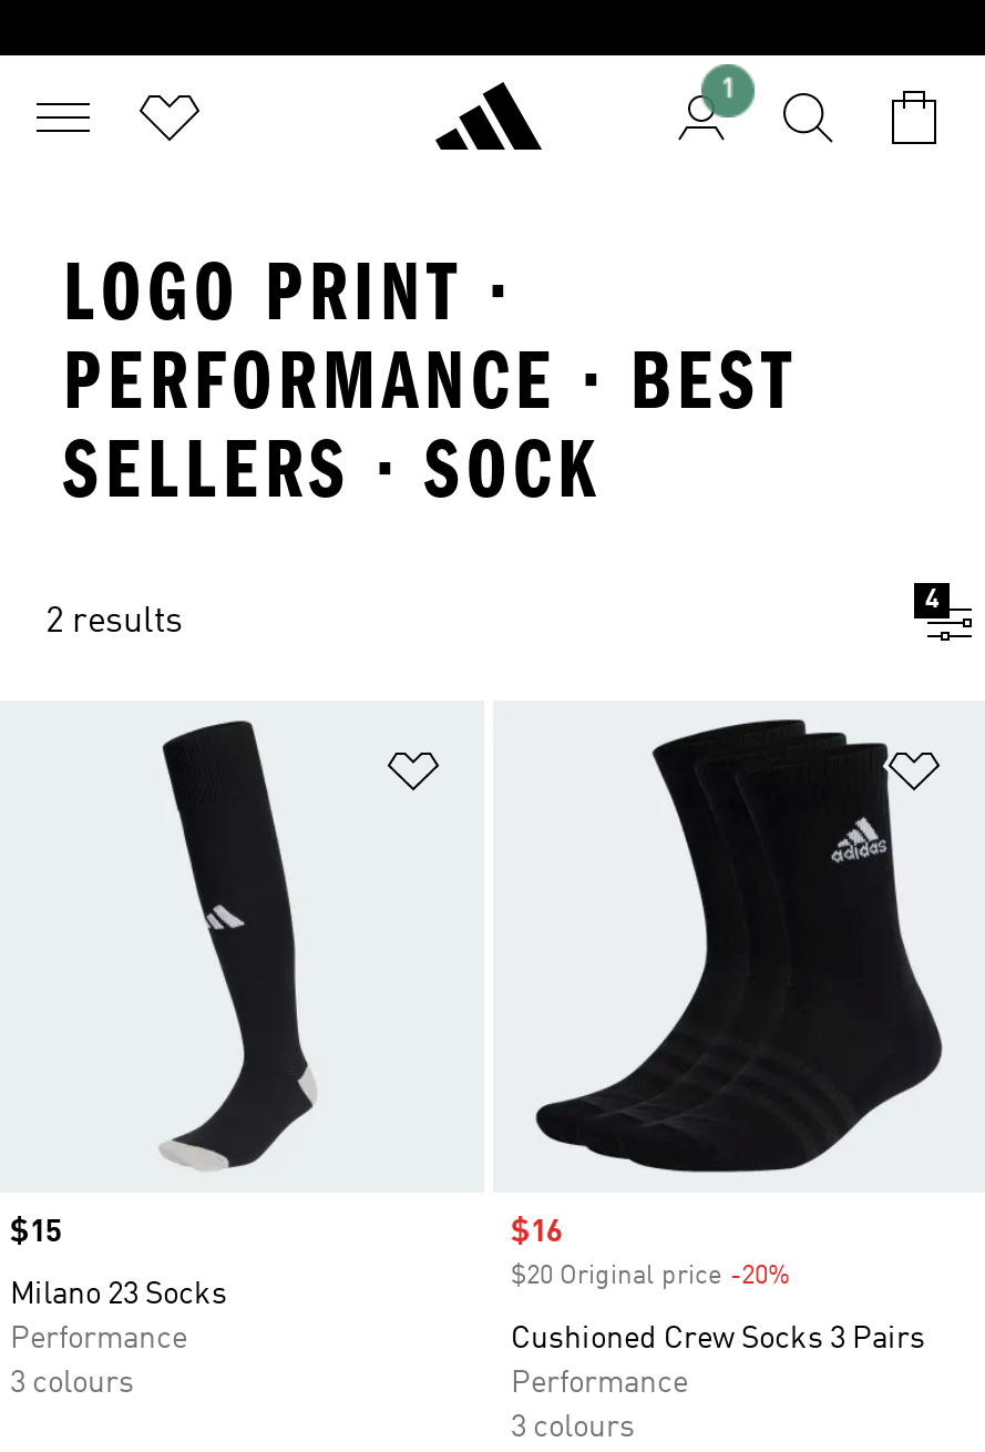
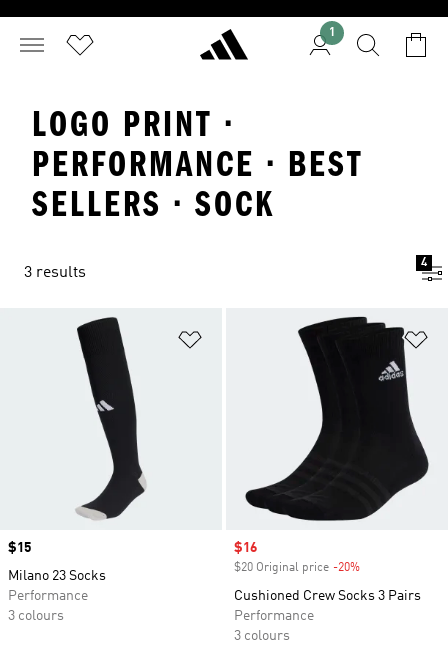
[45,605,183,641] 2 results -> [24,265,86,281] 3 results

